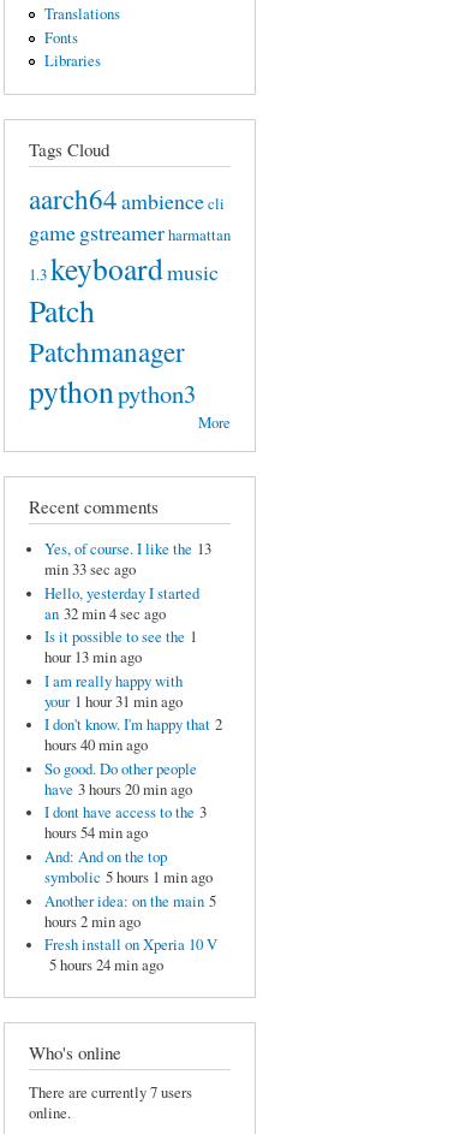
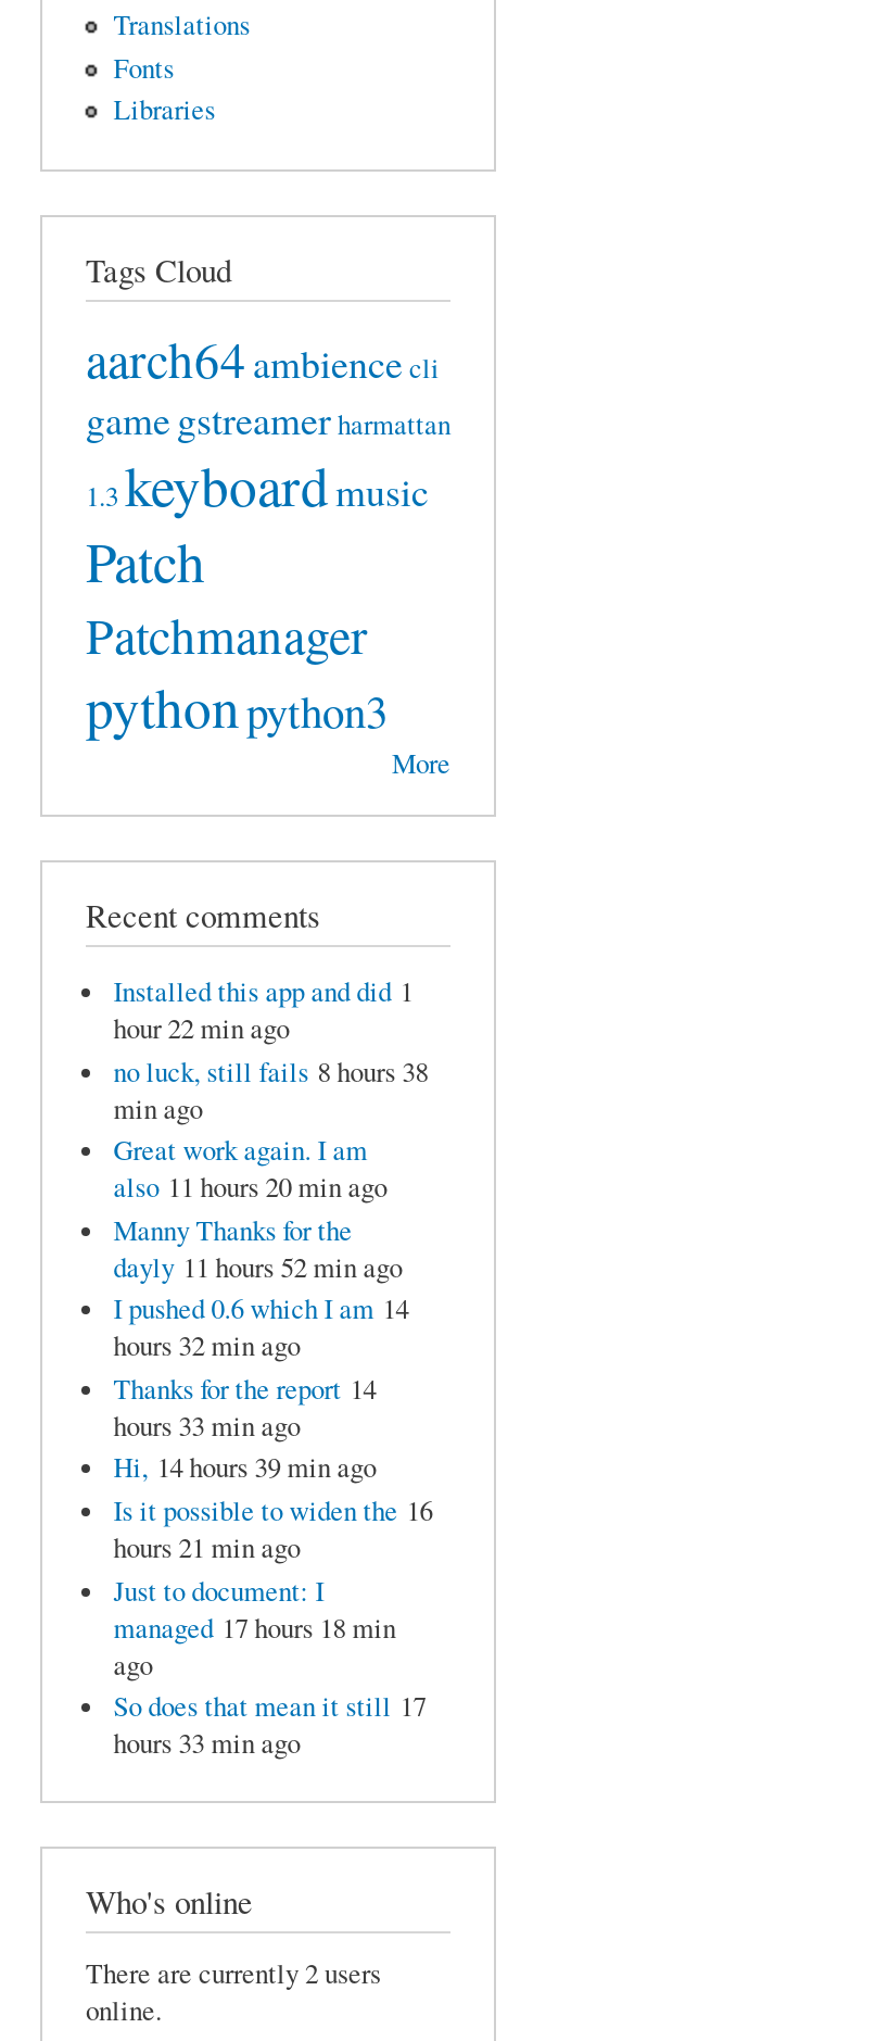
[44,539,222,975] Yes, of course. I like the 13 | min 33 sec ago | Hello, yesterday I started | an 32 min 4 sec ago | Is it possible to see the 1 | hour 13 min ago | I am really happy with | your 1 hour 31 min ago | I don't know. I'm happy that 2 | hours 40 min ago | So good. Do other people | have 3 hours 20 min ago | I dont have access to the 3 | hours 54 min ago | And: And on the top | symbolic 5 hours 1 min ago | Another idea: on the main 5 | hours 2 min ago | Fresh install on Xperia 10 V | 5 hours 24 min ago -> [114,974,433,1762] Installed this app and did 1 | hour 22 min ago | no luck, still fails 8 hours 38 | min ago | Great work again. I am | also 11 hours 20 min ago | Manny Thanks for the | dayly 11 hours 52 min ago | I pushed 0.6 which I am 14 | hours 32 min ago | Thanks for the report 14 | hours 33 min ago | Hi, 14 hours 39 min ago | Is it possible to widen the 16 | hours 21 min ago | Just to document: I | managed 17 hours 18 min | ago | So does that mean it still 17 | hours 33 min ago
[29,1083,192,1103] There are currently 7 users -> [86,1956,381,1993] There are currently 2 users

